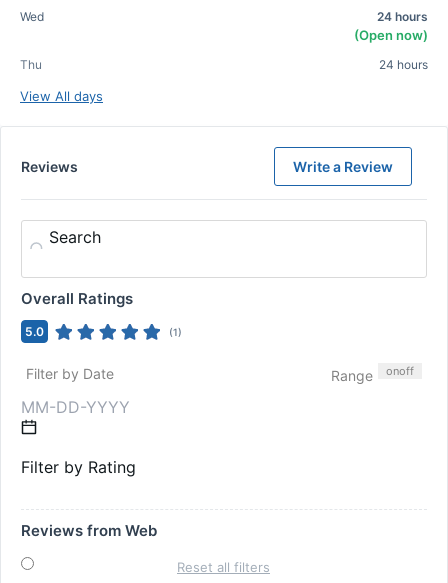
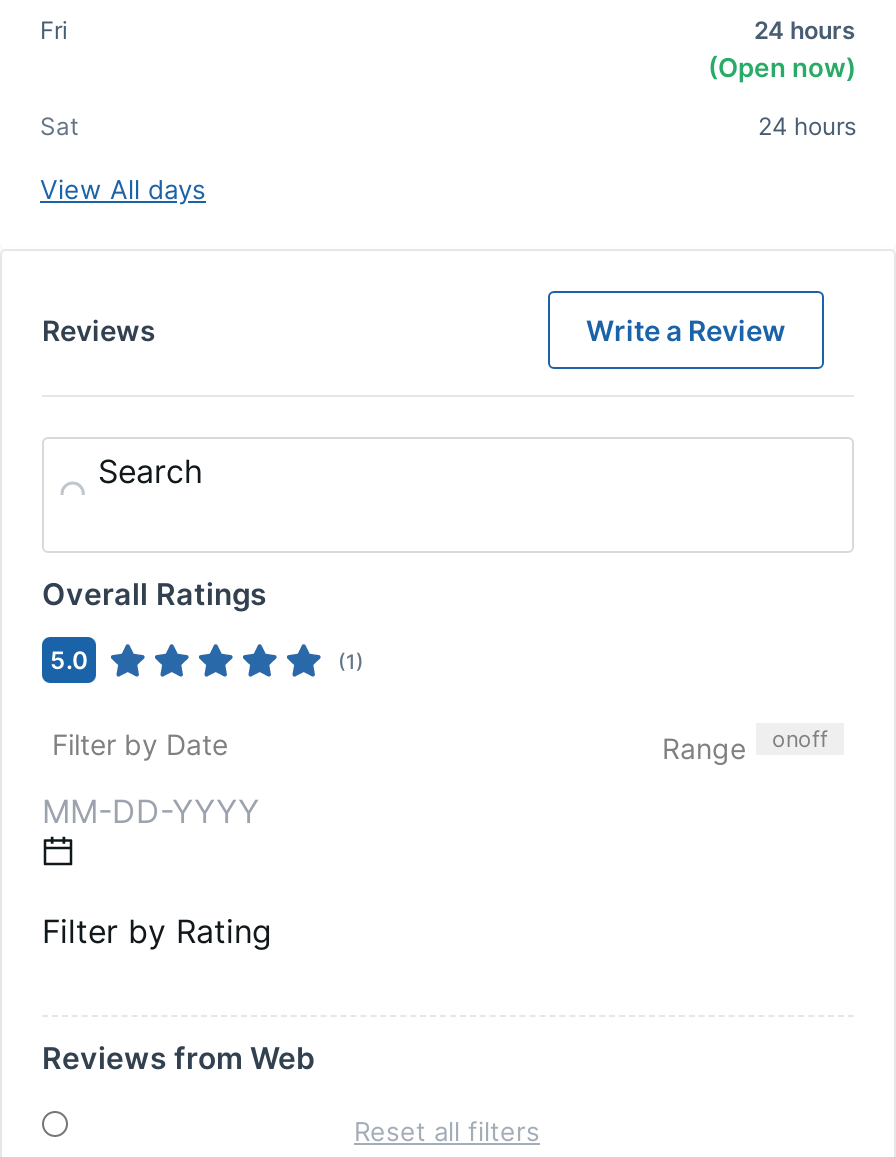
[20,9,44,24] Wed -> [40,15,68,45] Fri
[20,57,42,72] Thu -> [40,111,78,141] Sat

